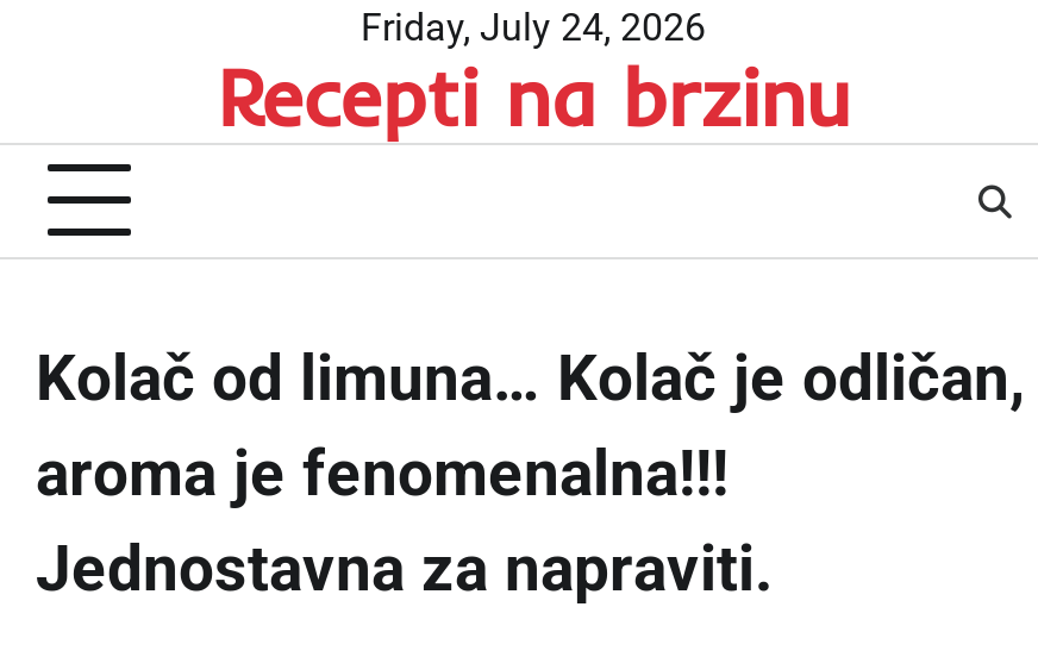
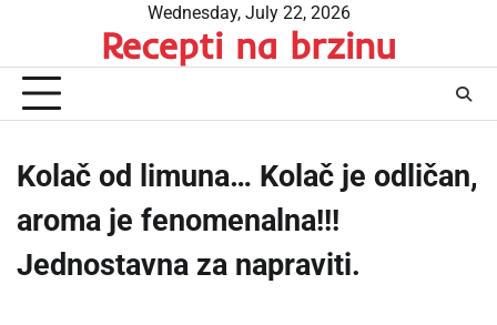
[361,5,706,50] Friday, July 24, 2026 -> [147,2,350,23] Wednesday, July 22, 2026

